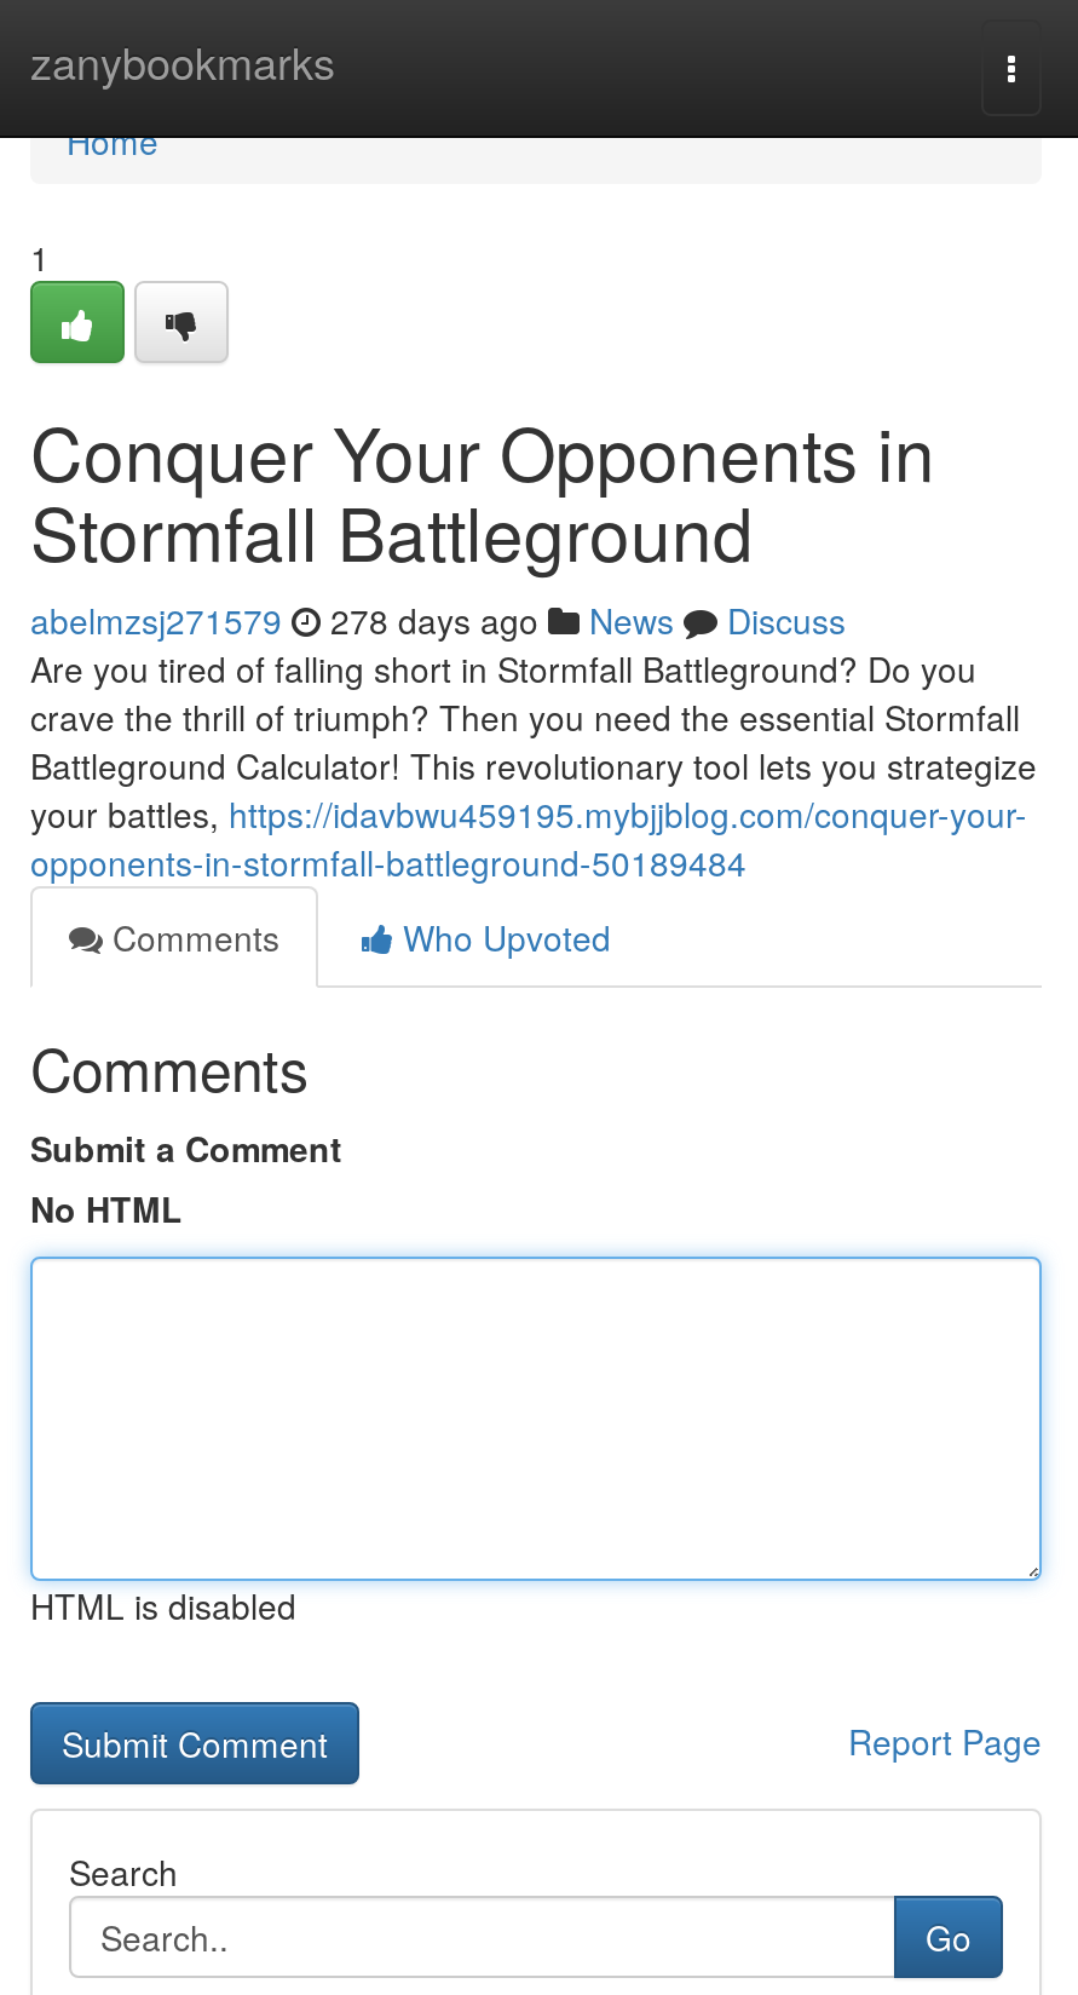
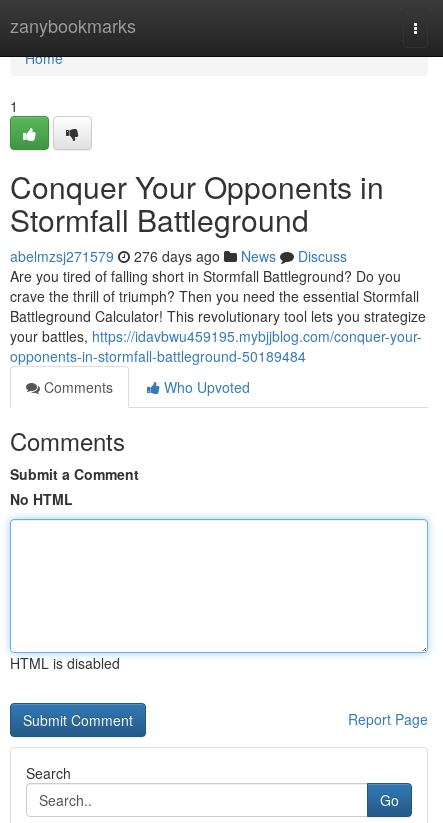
[30,596,846,644] abelmzsj271579 278 days ago News Discuss -> [10,246,347,266] abelmzsj271579 276 days ago News Discuss

